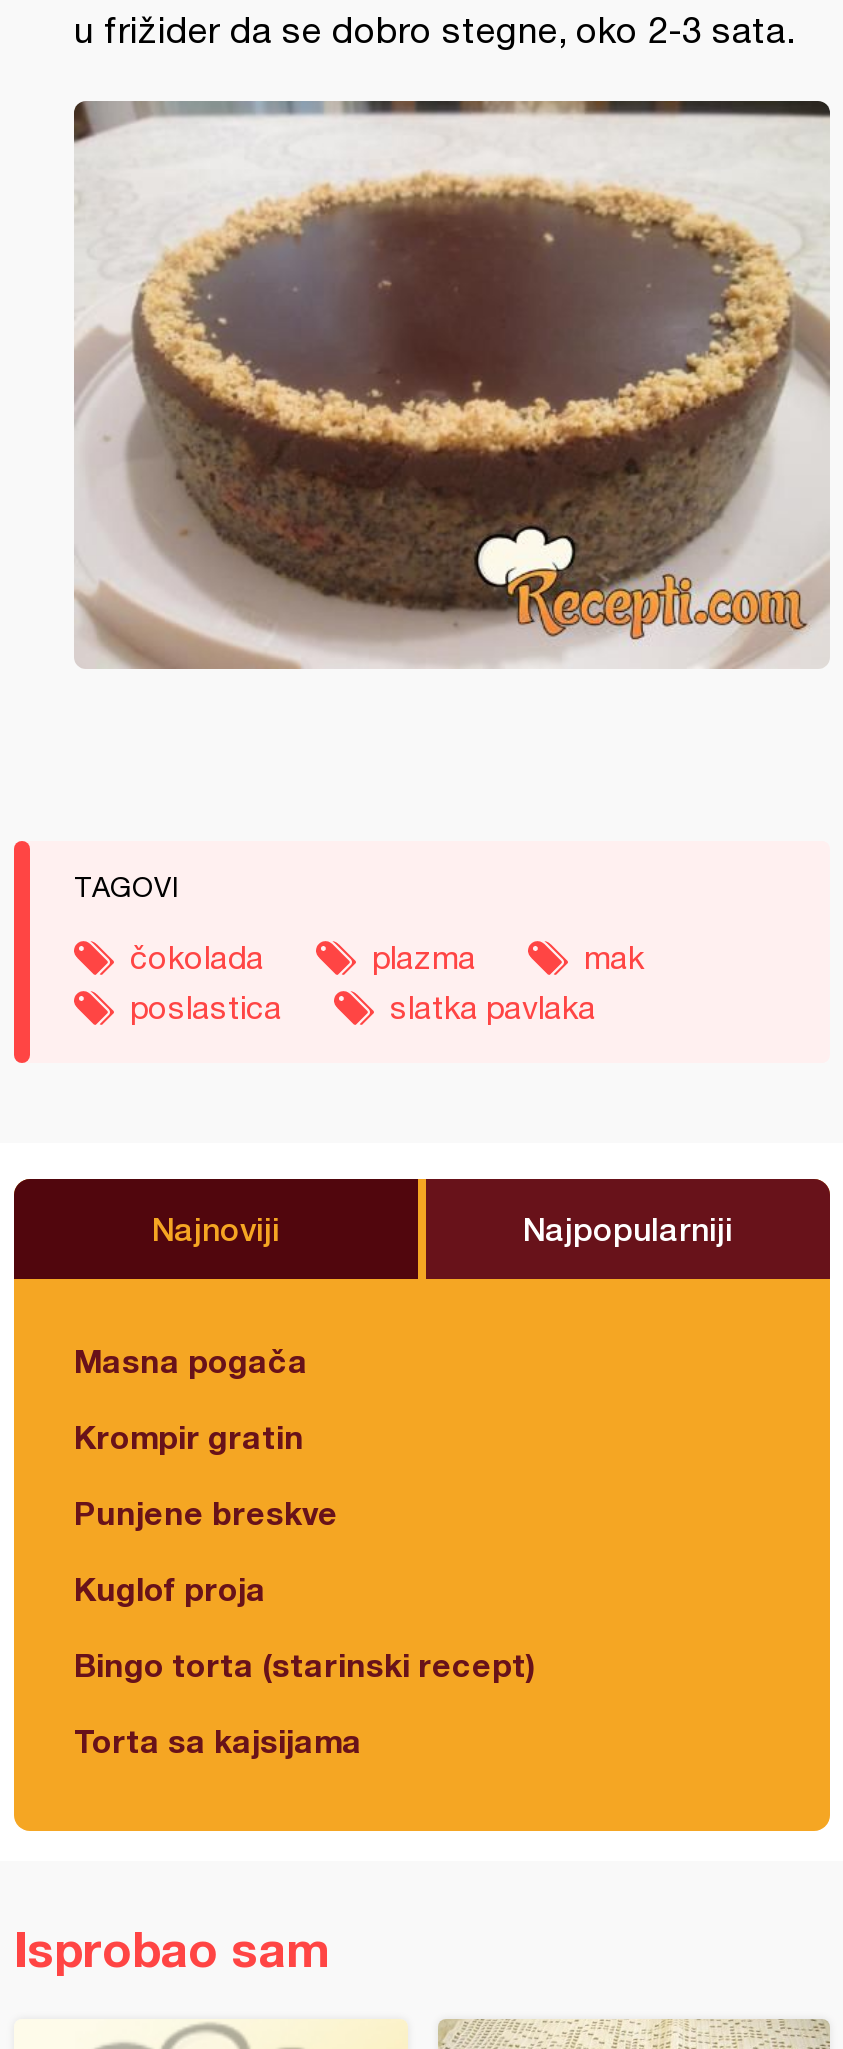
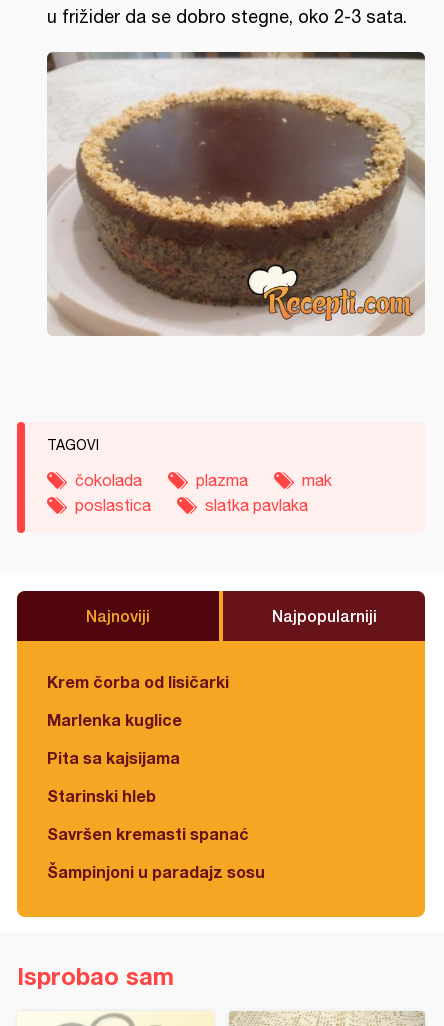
[74,1340,308,1378] Masna pogača -> [47,672,229,691] Krem čorba od lisičarki
[74,1416,304,1454] Krompir gratin -> [47,710,182,729] Marlenka kuglice
[74,1492,338,1530] Punjene breskve -> [47,748,180,767] Pita sa kajsijama
[74,1568,266,1606] Kuglof proja -> [47,786,156,805] Starinski hleb
[74,1644,536,1682] Bingo torta (starinski recept) -> [47,824,249,843] Savršen kremasti spanać
[74,1720,362,1758] Torta sa kajsijama -> [47,862,265,881] Šampinjoni u paradajz sosu

